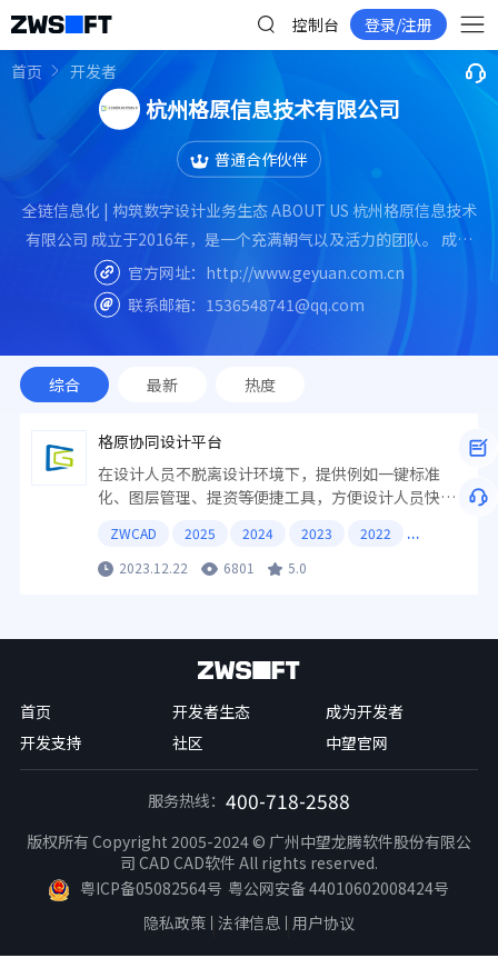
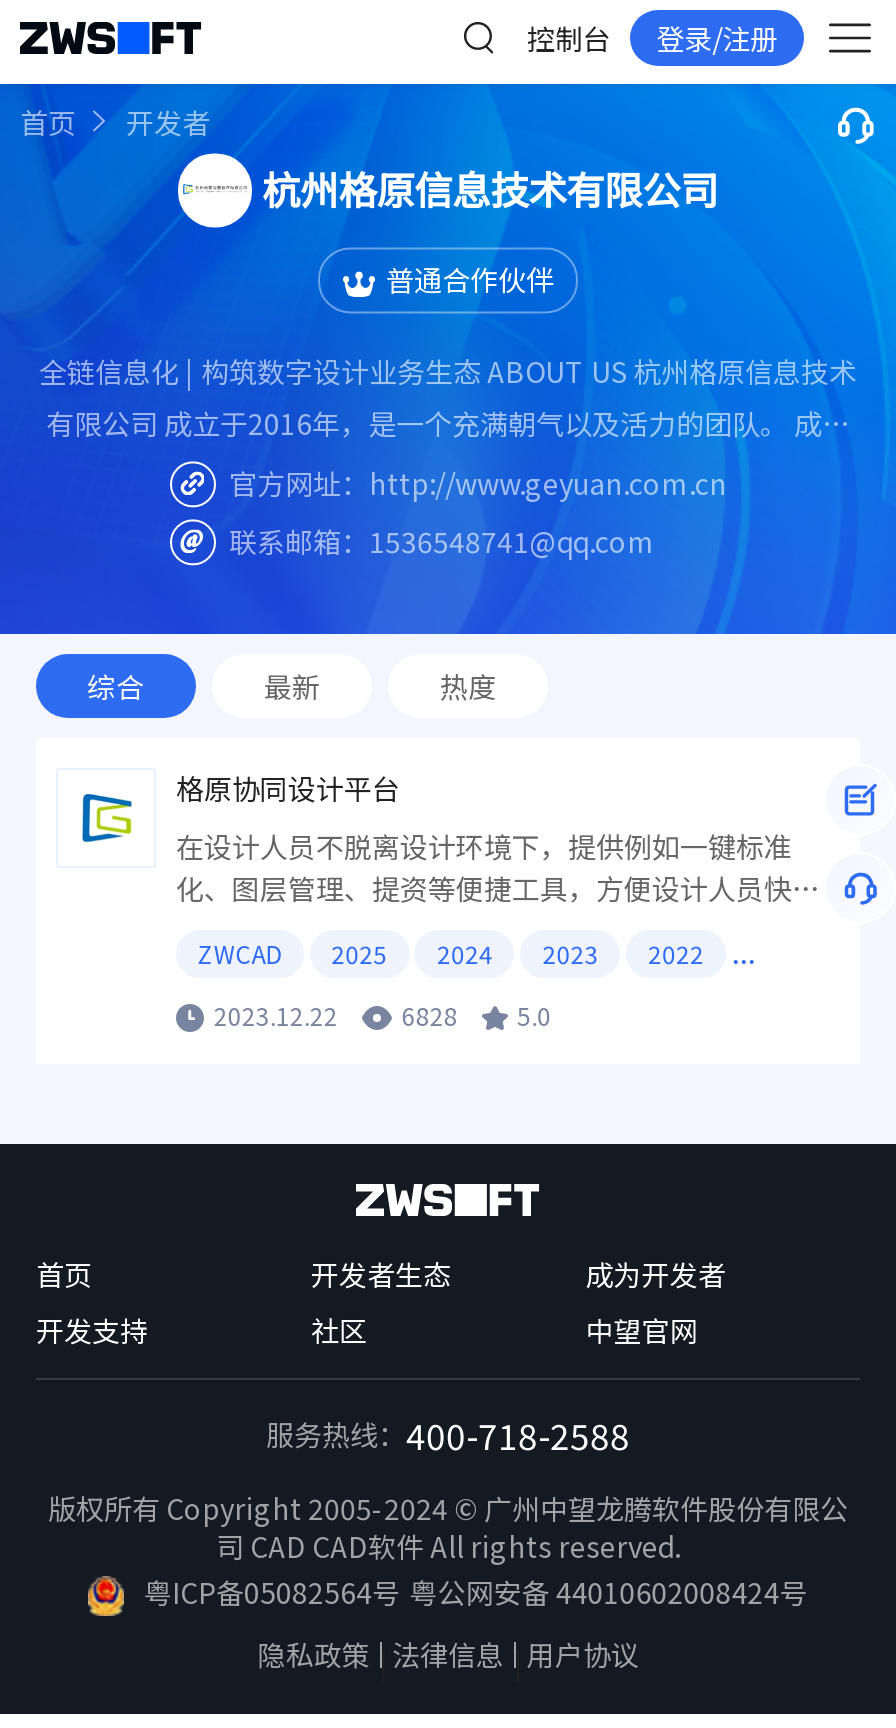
[119,558,306,577] 2023.12.22 6801 5.0 -> [214,998,551,1032] 2023.12.22 6828 5.0

